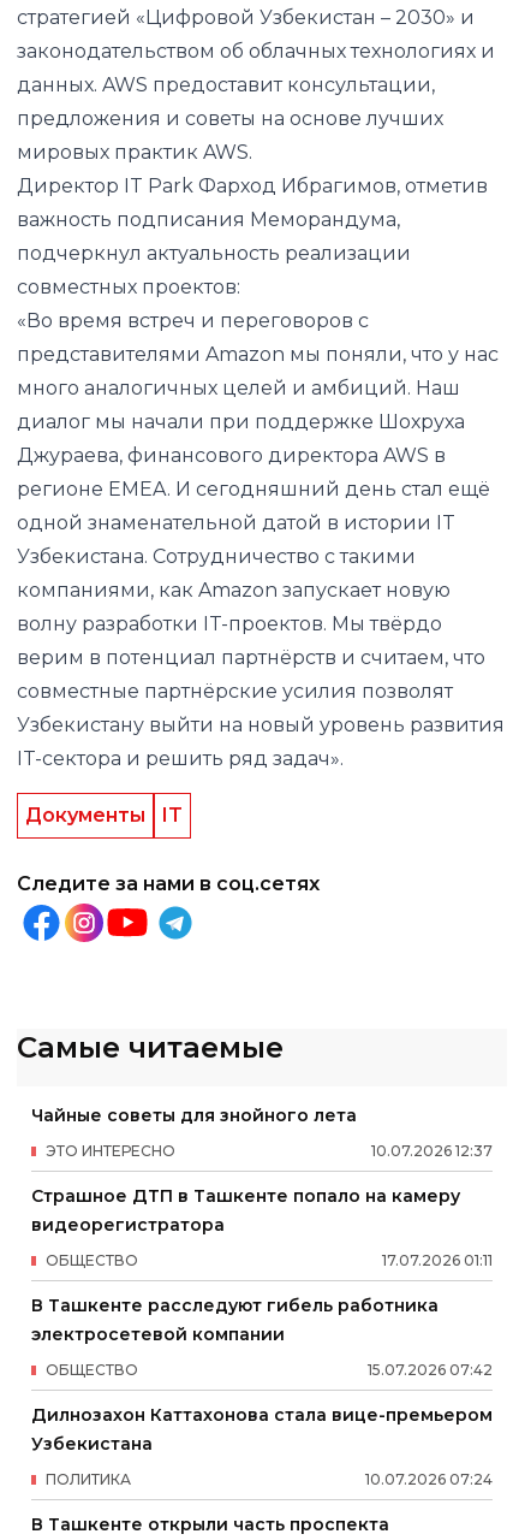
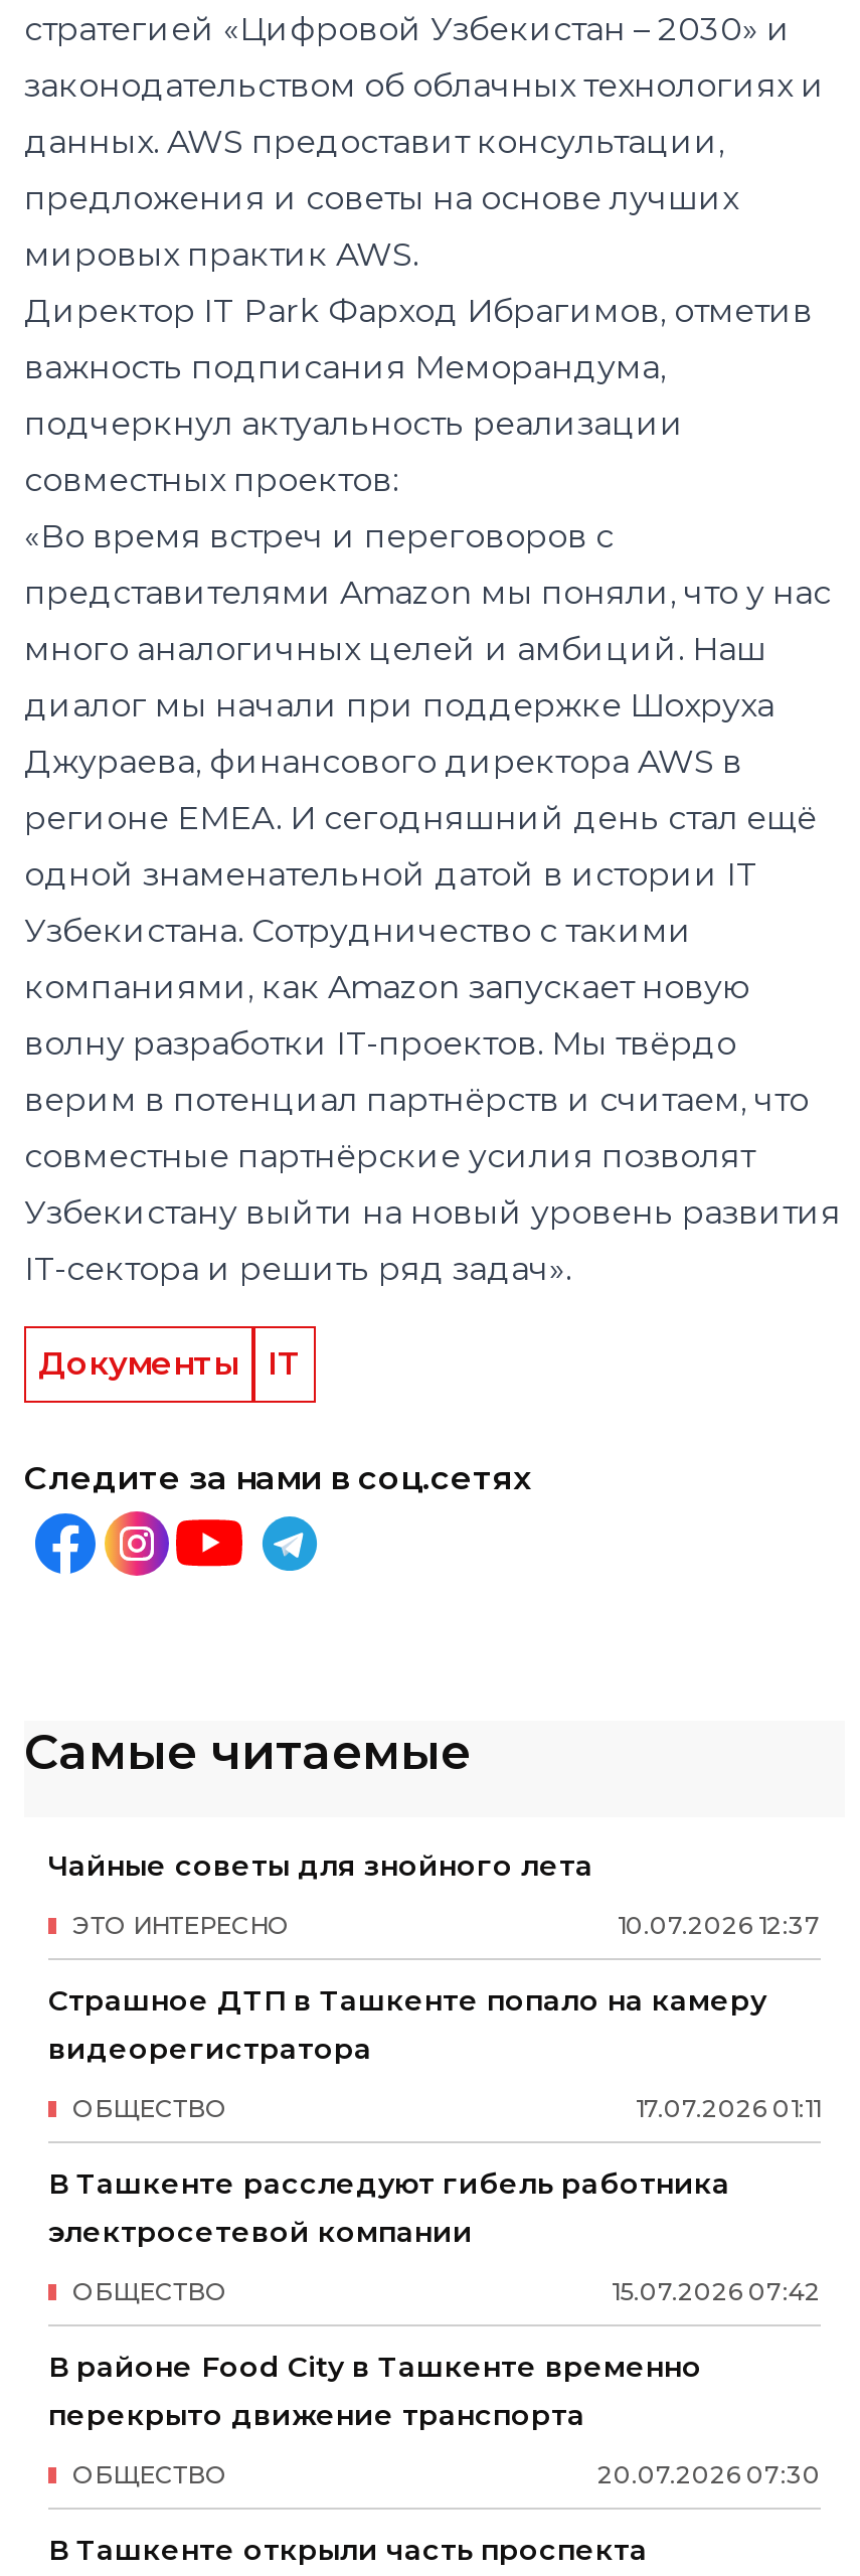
[31,1404,493,1455] Дилнозахон Каттахонова стала вице-премьером | Узбекистана -> [48,2349,702,2433] В районе Food City в Ташкенте временно | перекрыто движение транспорта
[46,1470,493,1488] 10.07.2026 07:24 | ПОЛИТИКА -> [72,2459,821,2489] 20.07.2026 07:30 | ОБЩЕСТВО

